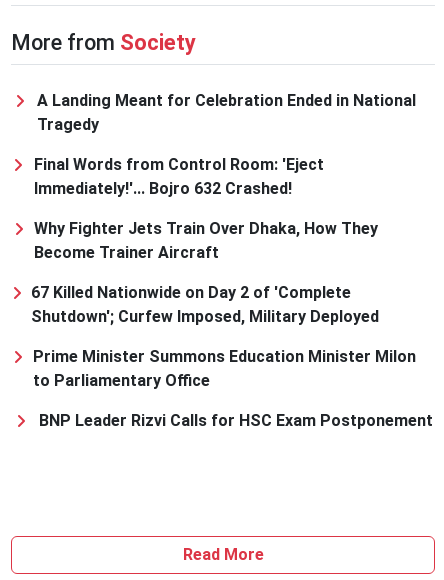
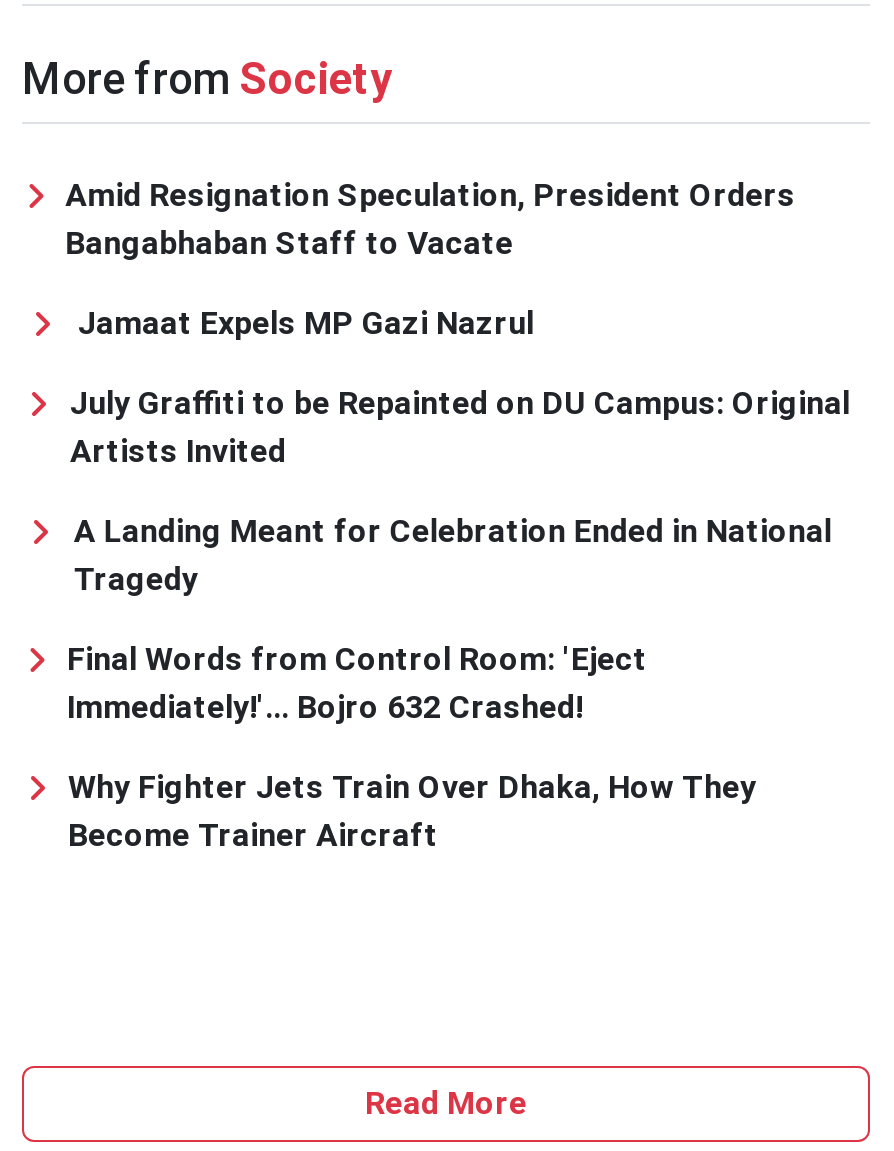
none -> [65,177,850,471] Amid Resignation Speculation, President Orders | Bangabhaban Staff to Vacate | Jamaat Expels MP Gazi Nazrul | July Graffiti to be Repainted on DU Campus: Original | Artists Invited
moved [33,91,416,262] -> [67,513,832,855]: A Landing Meant for Celebration Ended in National | Tragedy | Final Words from Control Room: 'Eject | Immediately!'... Bojro 632 Crashed! | Why Fighter Jets Train Over Dhaka, How They | Become Trainer Aircraft
[31,283,433,430] 67 Killed Nationwide on Day 2 of 'Complete | Shutdown'; Curfew Imposed, Military Deployed | Prime Minister Summons Education Minister Milon | to Parliamentary Office | BNP Leader Rizvi Calls for HSC Exam Postponement -> none

